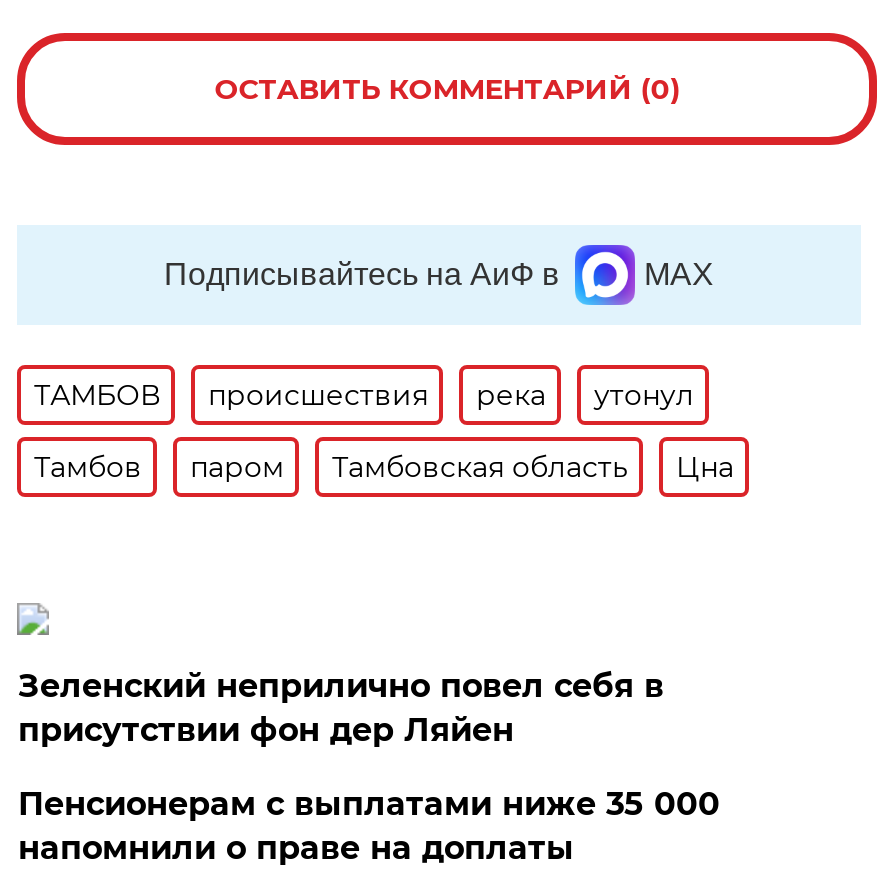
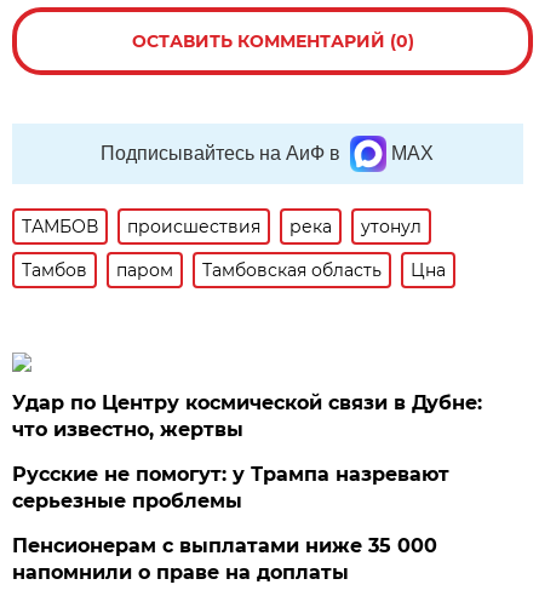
[18,667,664,749] Зеленский неприлично повел cебя в | присутствии фон дер Ляйен -> [13,391,483,512] Удар по Центру космической связи в Дубне: | что известно, жертвы | Русские не помогут: у Трампа назревают | серьезные проблемы

